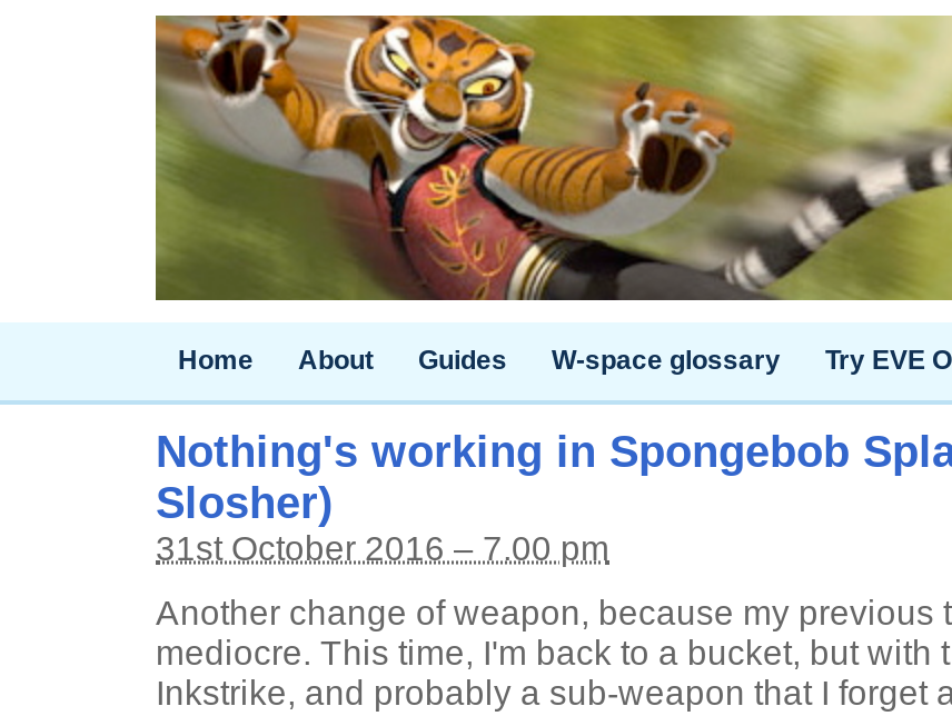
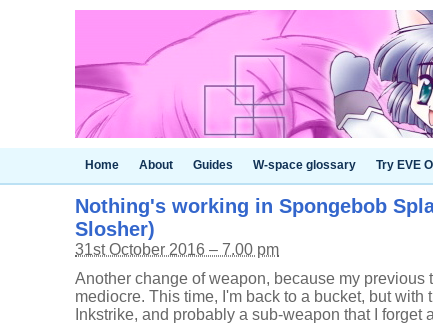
[153,13,945,302] [image] -> [74,9,430,139] [image]

